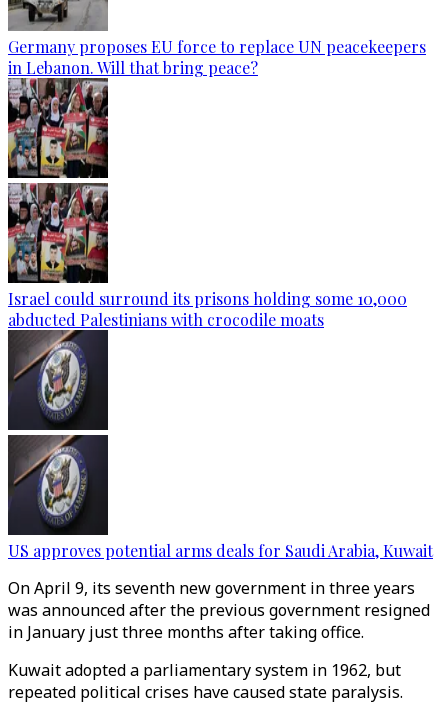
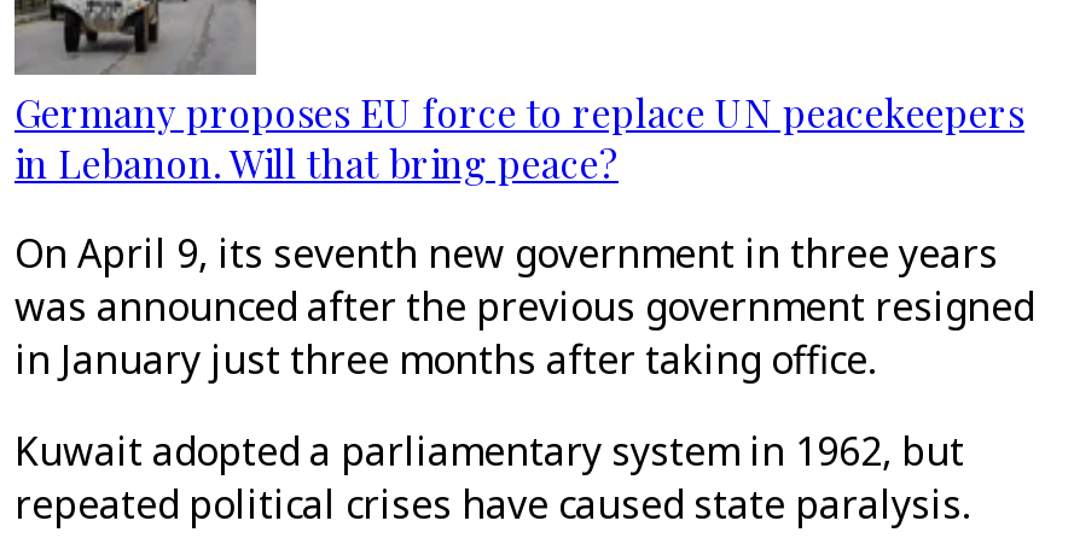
[7,81,407,330] [image] | Israel could surround its prisons holding some 10,000 | abducted Palestinians with crocodile moats -> none
[7,338,433,561] [image] | US approves potential arms deals for Saudi Arabia, Kuwait -> none

